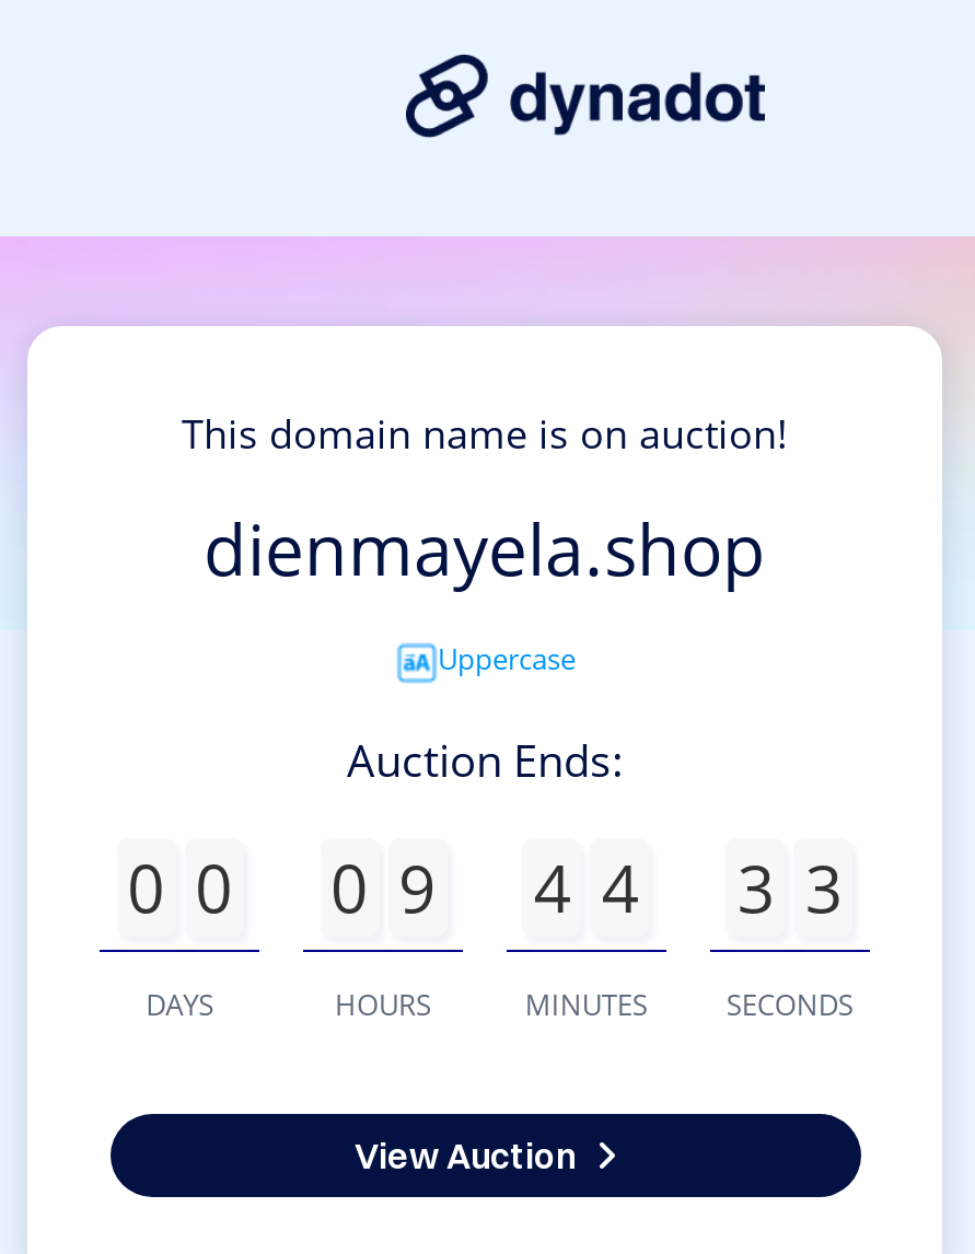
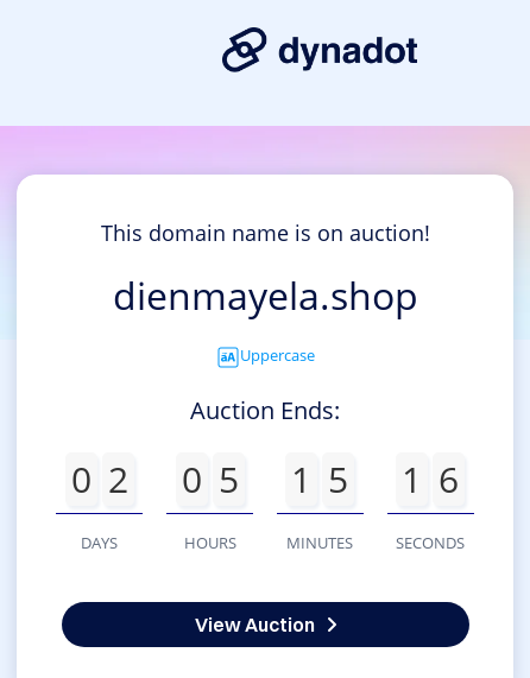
[127,843,232,932] 0 0 -> [71,455,128,503] 0 2
[330,843,436,932] 0 9 -> [181,455,238,503] 0 5
[534,843,639,932] 4 4 -> [292,455,349,503] 1 5
[737,843,842,932] 3 3 -> [402,455,459,503] 1 6

